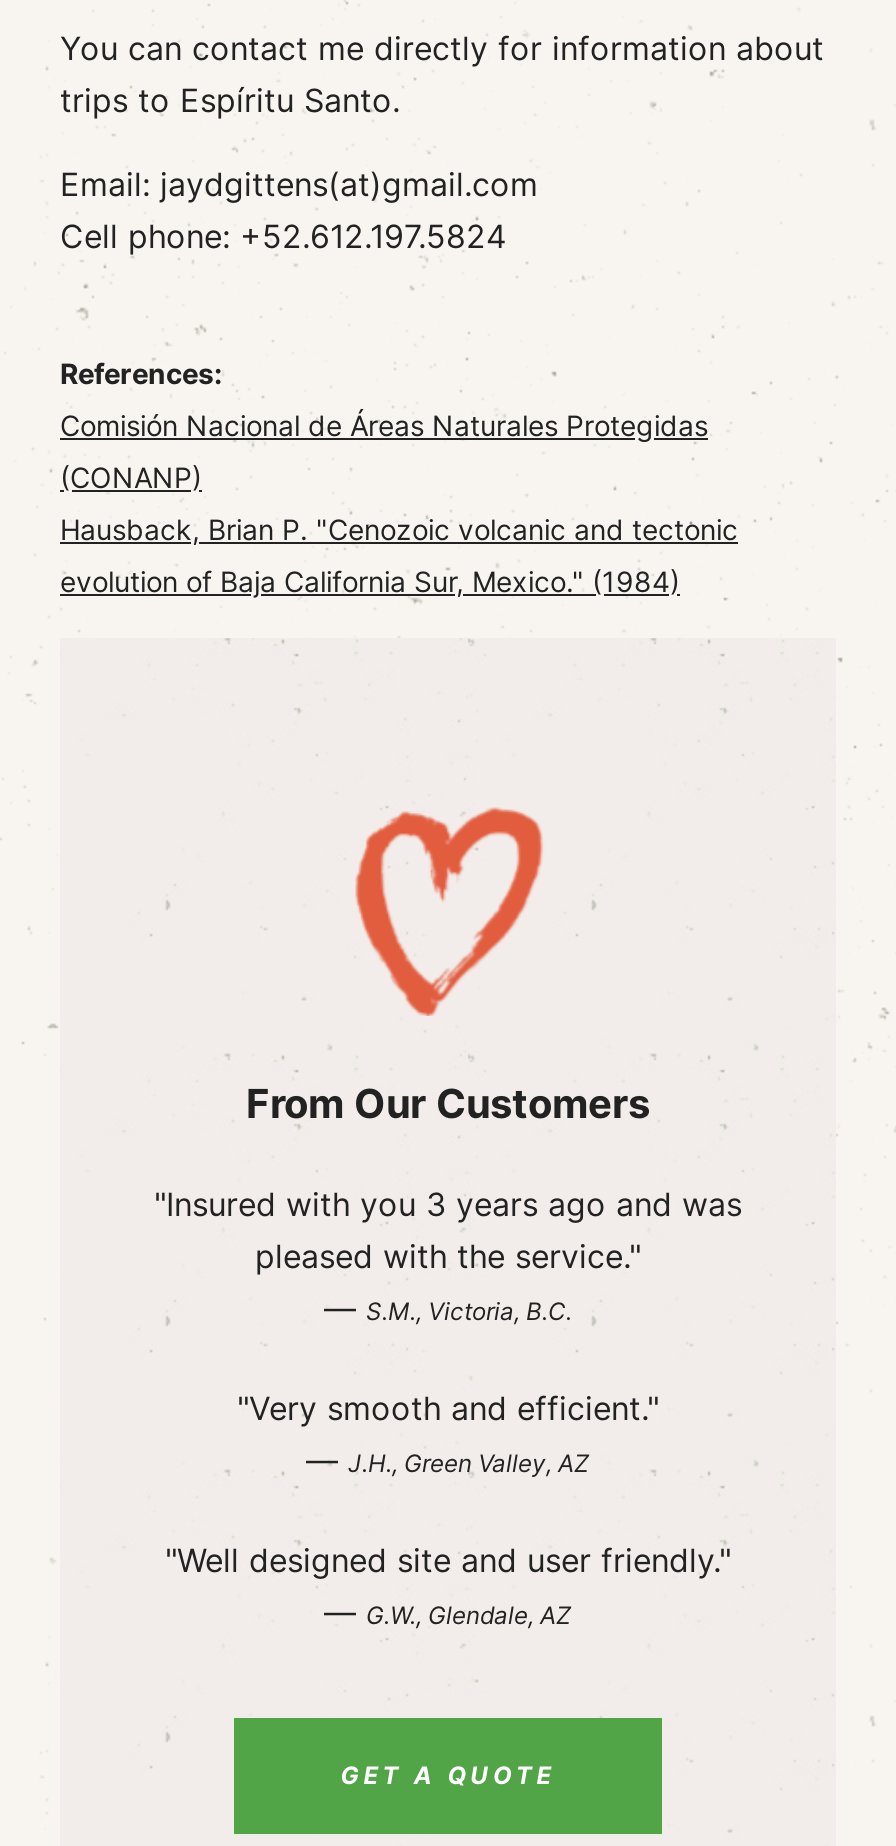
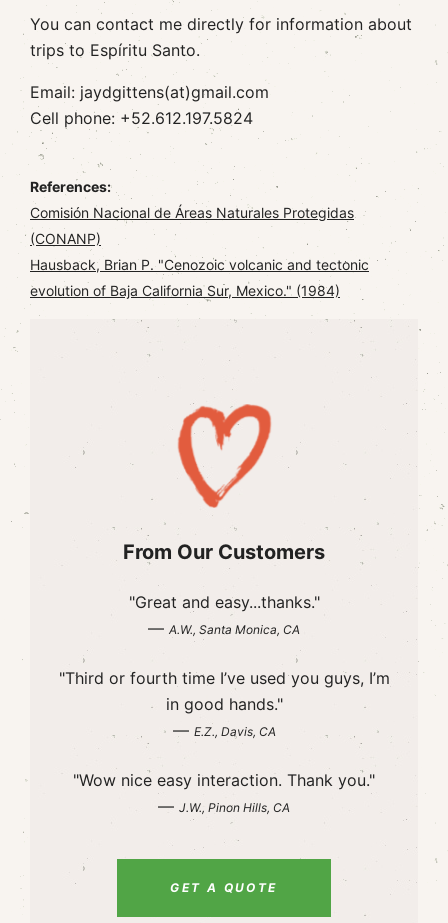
[154,1184,742,1328] "Insured with you 3 years ago and was | pleased with the service." | — S.M., Victoria, B.C. -> [128,592,319,638] "Great and easy...thanks." | — A.W., Santa Monica, CA
[237,1388,659,1480] "Very smooth and efficient." | — J.H., Green Valley, AZ -> [58,668,389,740] "Third or fourth time I’ve used you guys, I’m | in good hands." | — E.Z., Davis, CA
[165,1540,731,1632] "Well designed site and user friendly." | — G.W., Glendale, AZ -> [73,770,375,816] "Wow nice easy interaction. Thank you." | — J.W., Pinon Hills, CA

